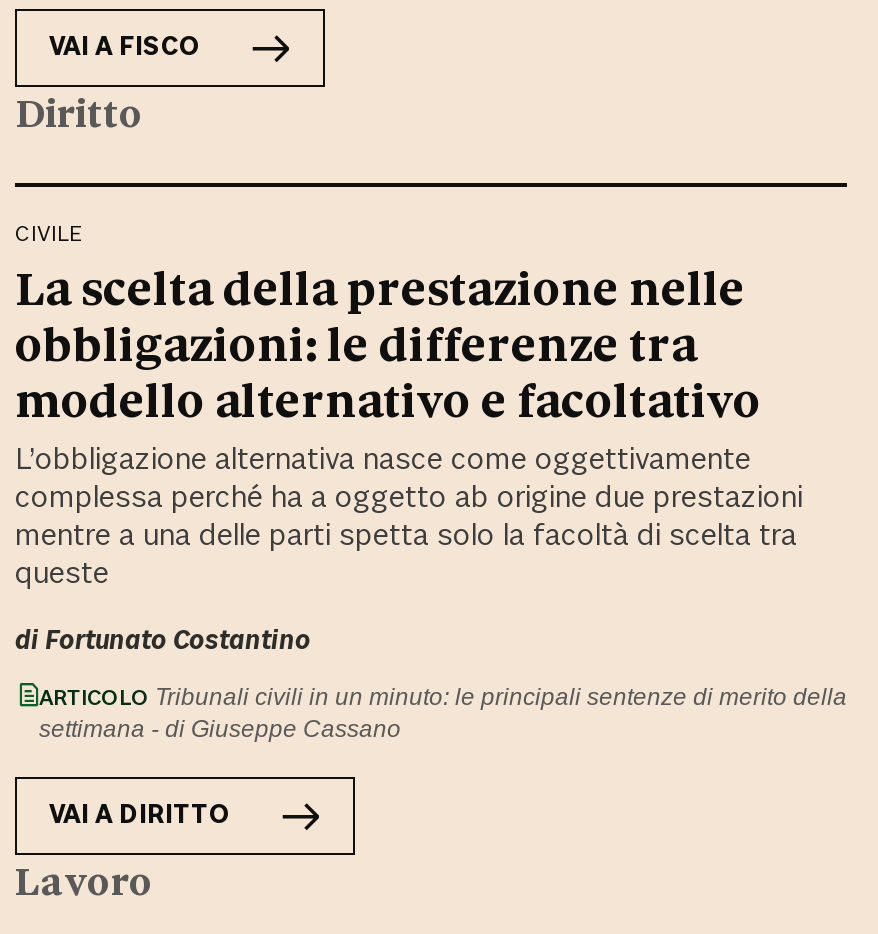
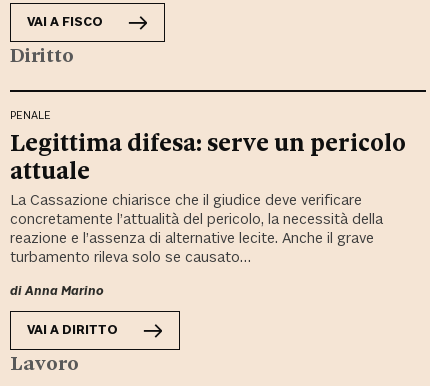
[15,218,847,743] CIVILE | La scelta della prestazione nelle | obbligazioni: le differenze tra | modello alternativo e facoltativo | L’obbligazione alternativa nasce come oggettivamente | complessa perché ha a oggetto ab origine due prestazioni | mentre a una delle parti spetta solo la facoltà di scelta tra | queste | di Fortunato Costantino | ARTICOLO Tribunali civili in un minuto: le principali sentenze di merito della | settimana - di Giuseppe Cassano -> [10,108,406,299] PENALE | Legittima difesa: serve un pericolo | attuale | La Cassazione chiarisce che il giudice deve verificare | concretamente l’attualità del pericolo, la necessità della | reazione e l’assenza di alternative lecite. Anche il grave | turbamento rileva solo se causato… | di Anna Marino

